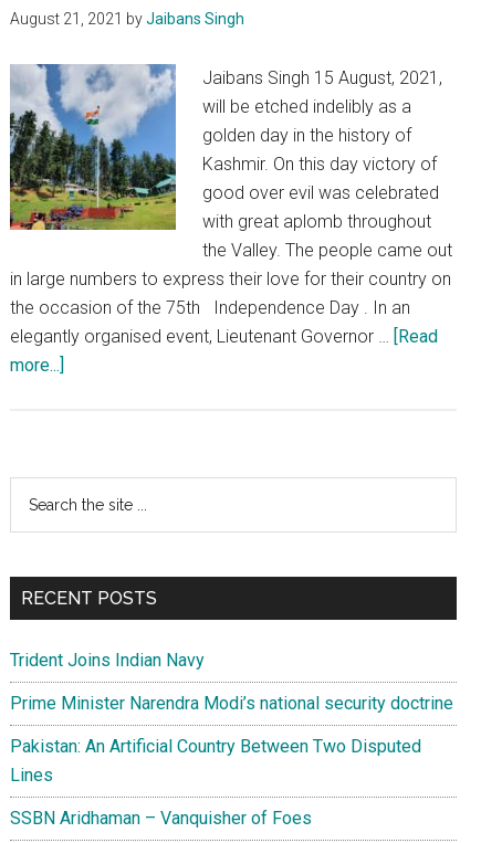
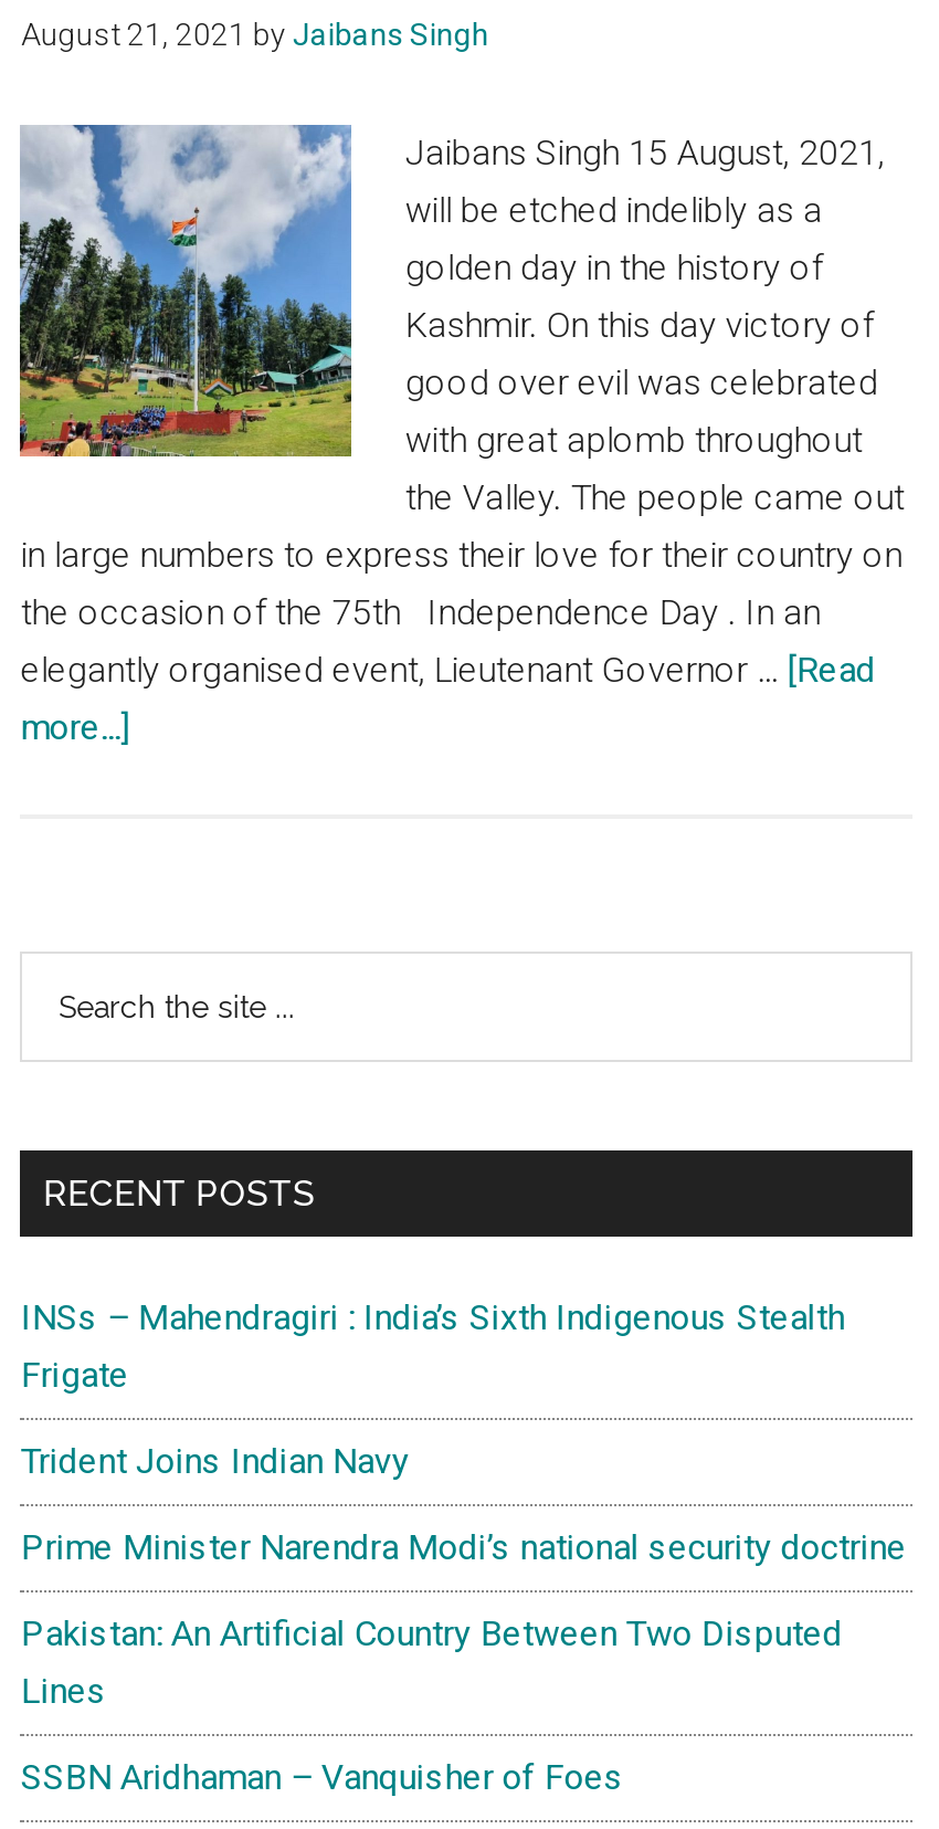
none -> [21,1296,845,1396] INSs – Mahendragiri : India’s Sixth Indigenous Stealth | Frigate

